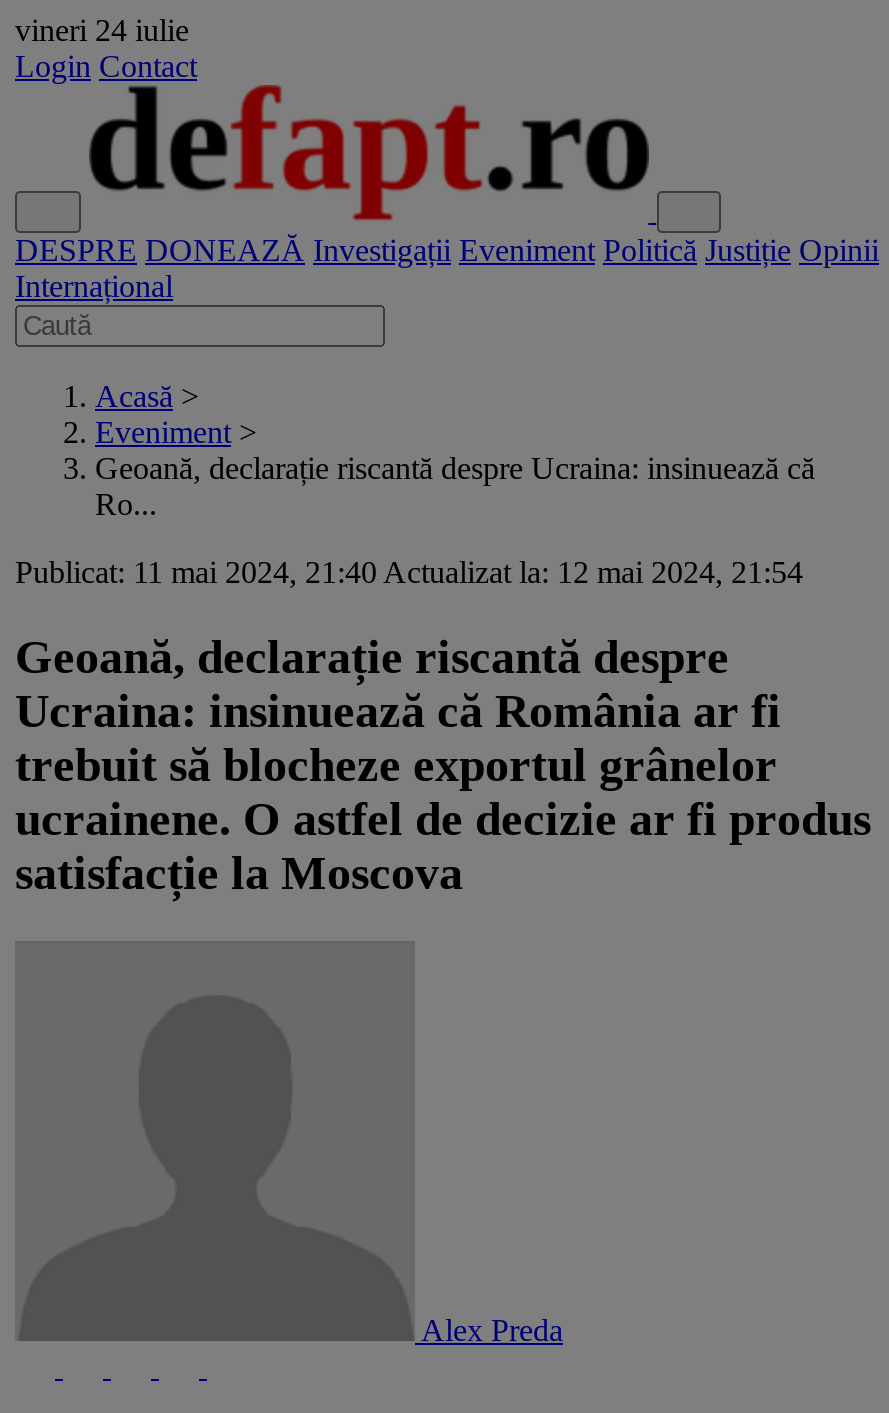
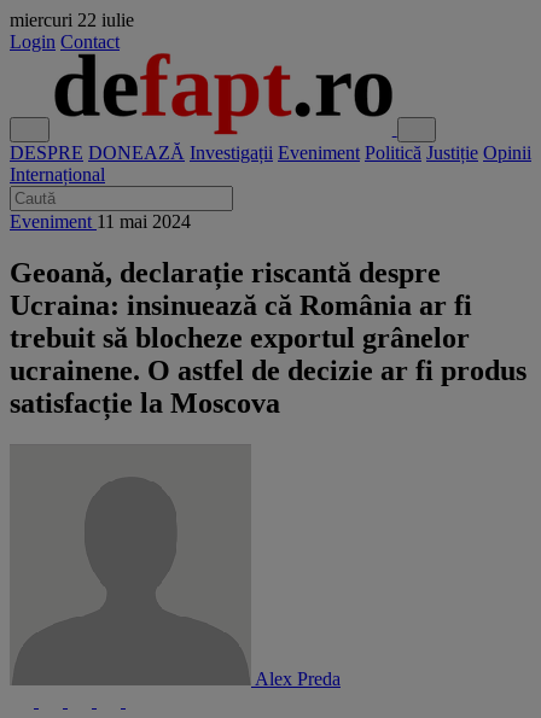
[15,13,189,47] vineri 24 iulie -> [10,10,134,30] miercuri 22 iulie
[15,379,815,589] Acasă > | Eveniment > | Geoană, declarație riscantă despre Ucraina: insinuează că | Ro... | Publicat: 11 mai 2024, 21:40 Actualizat la: 12 mai 2024, 21:54 -> [10,211,191,232] Eveniment11 mai 2024

